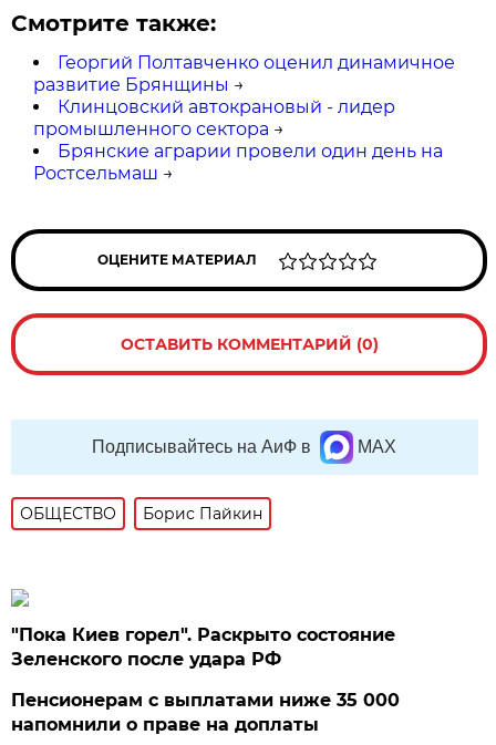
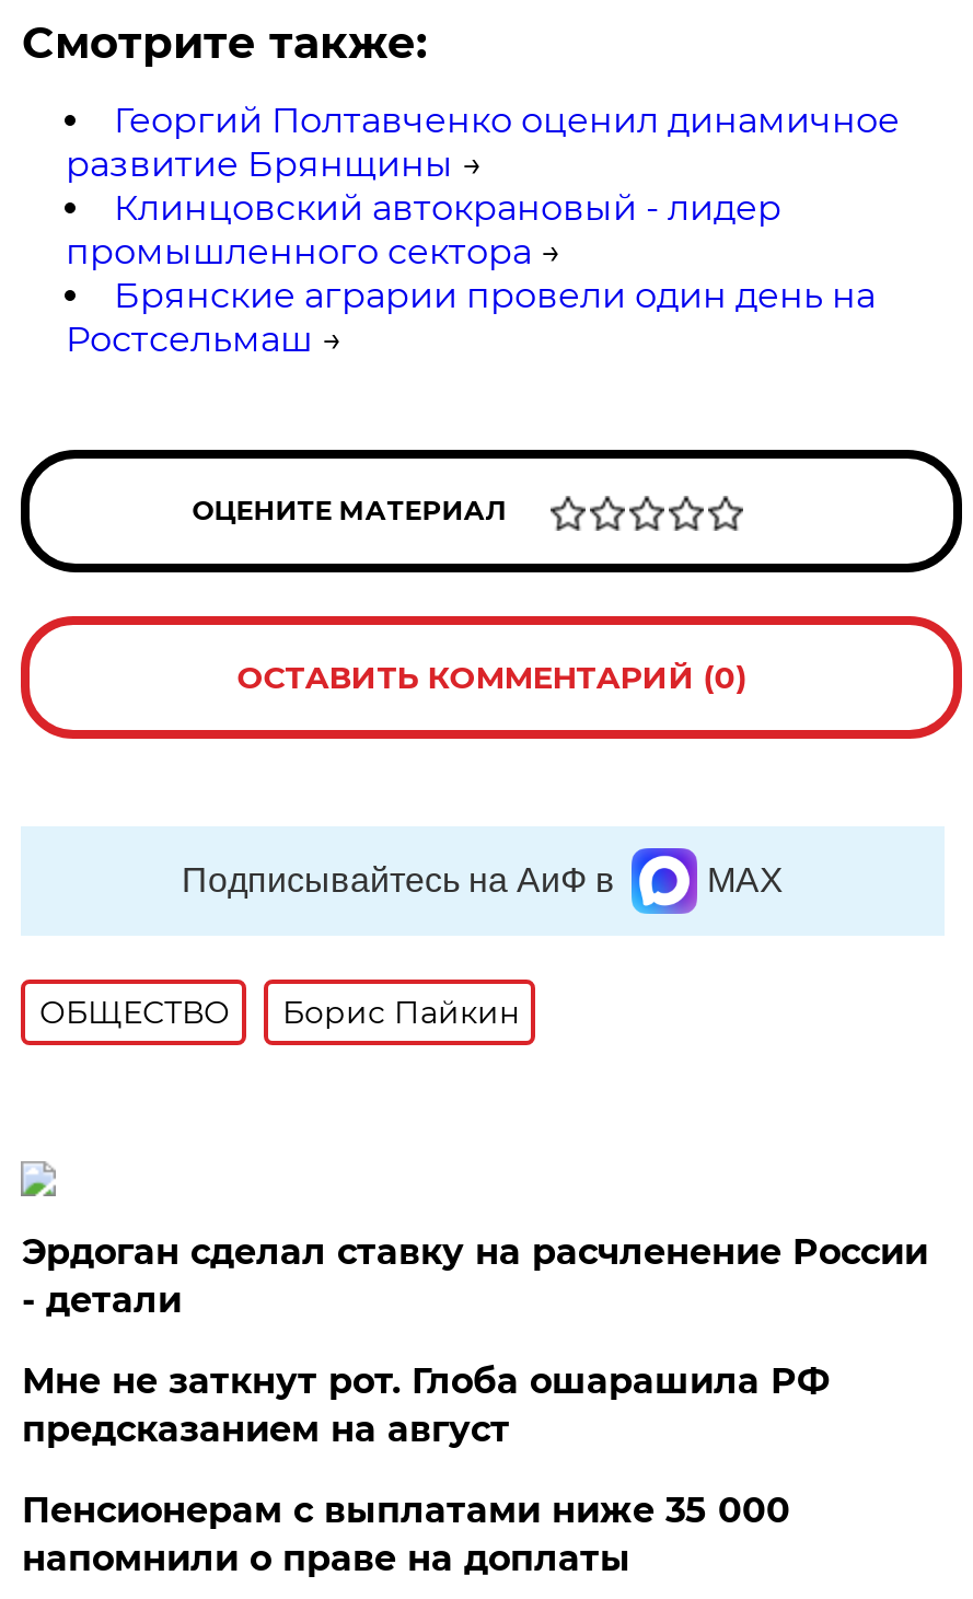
[12,624,396,670] "Пока Киев горел". Раскрыто состояние | Зеленского после удара РФ -> [22,1231,928,1450] Эрдоган сделал ставку на расчленение России | - детали | Мне не заткнут рот. Глоба ошарашила РФ | предсказанием на август

